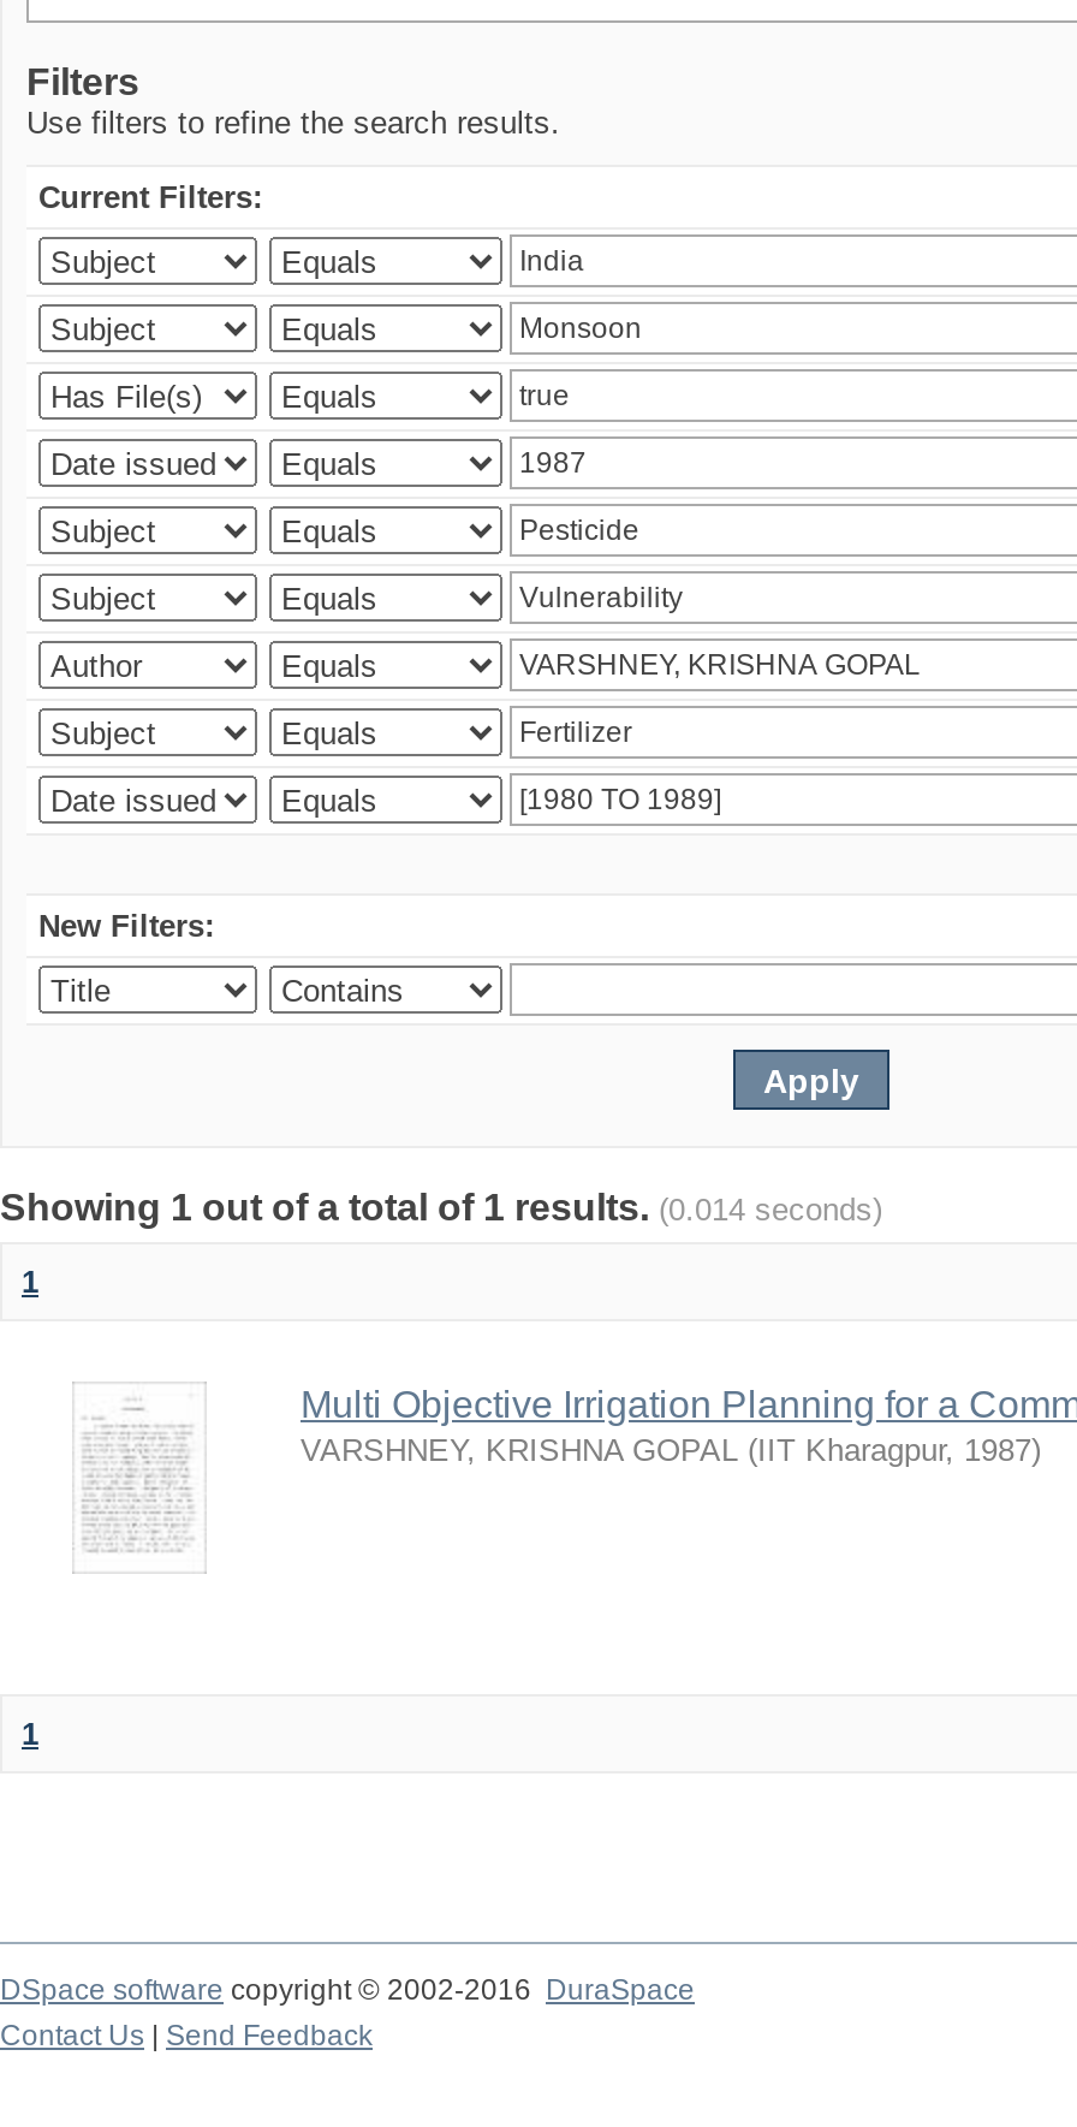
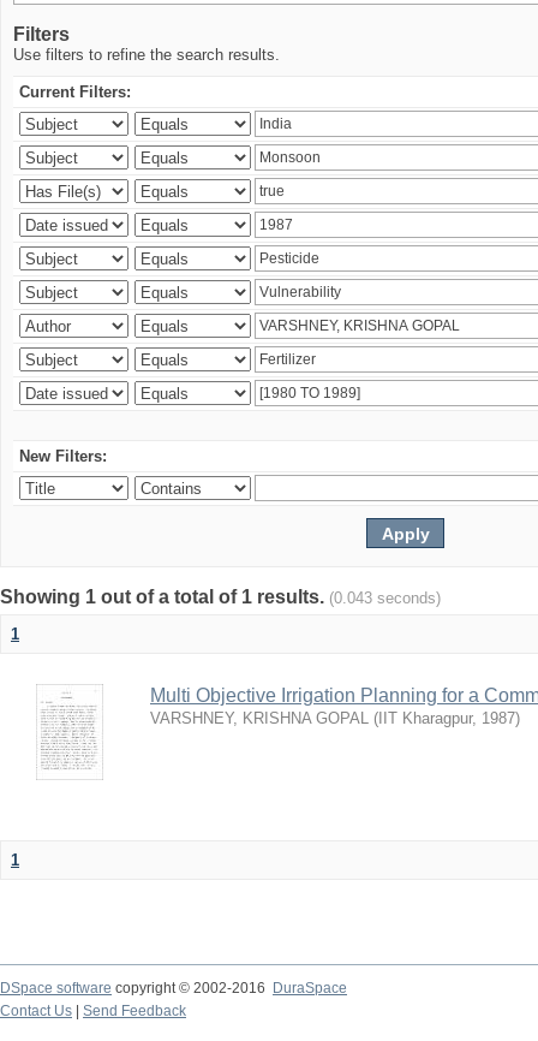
[0,1187,882,1228] Showing 1 out of a total of 1 results. (0.014 seconds) -> [0,587,441,607] Showing 1 out of a total of 1 results. (0.043 seconds)

